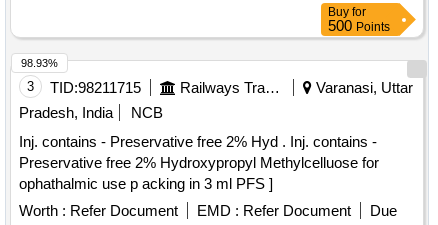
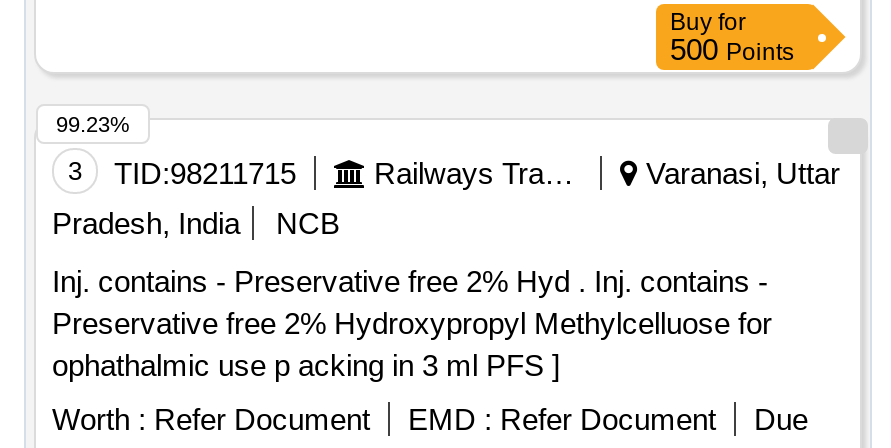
[21,57,58,69] 98.93% -> [56,112,130,136] 99.23%

